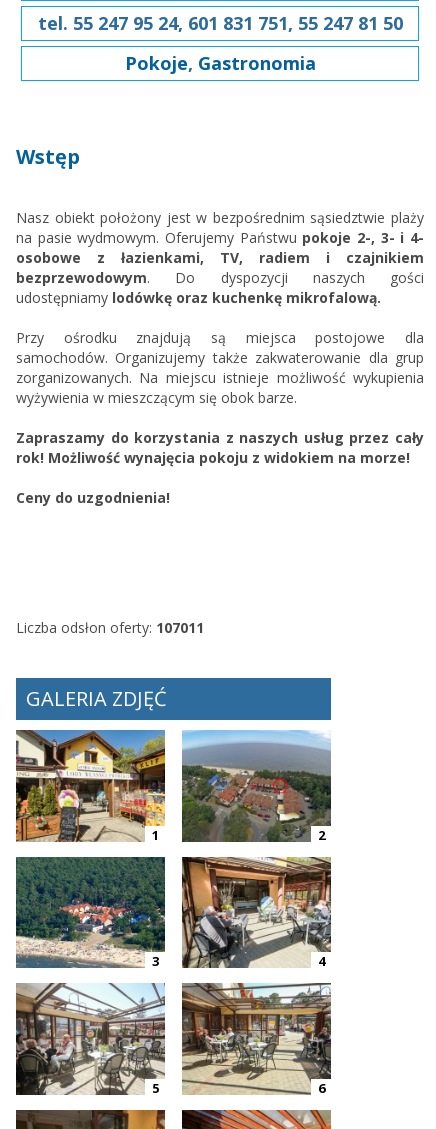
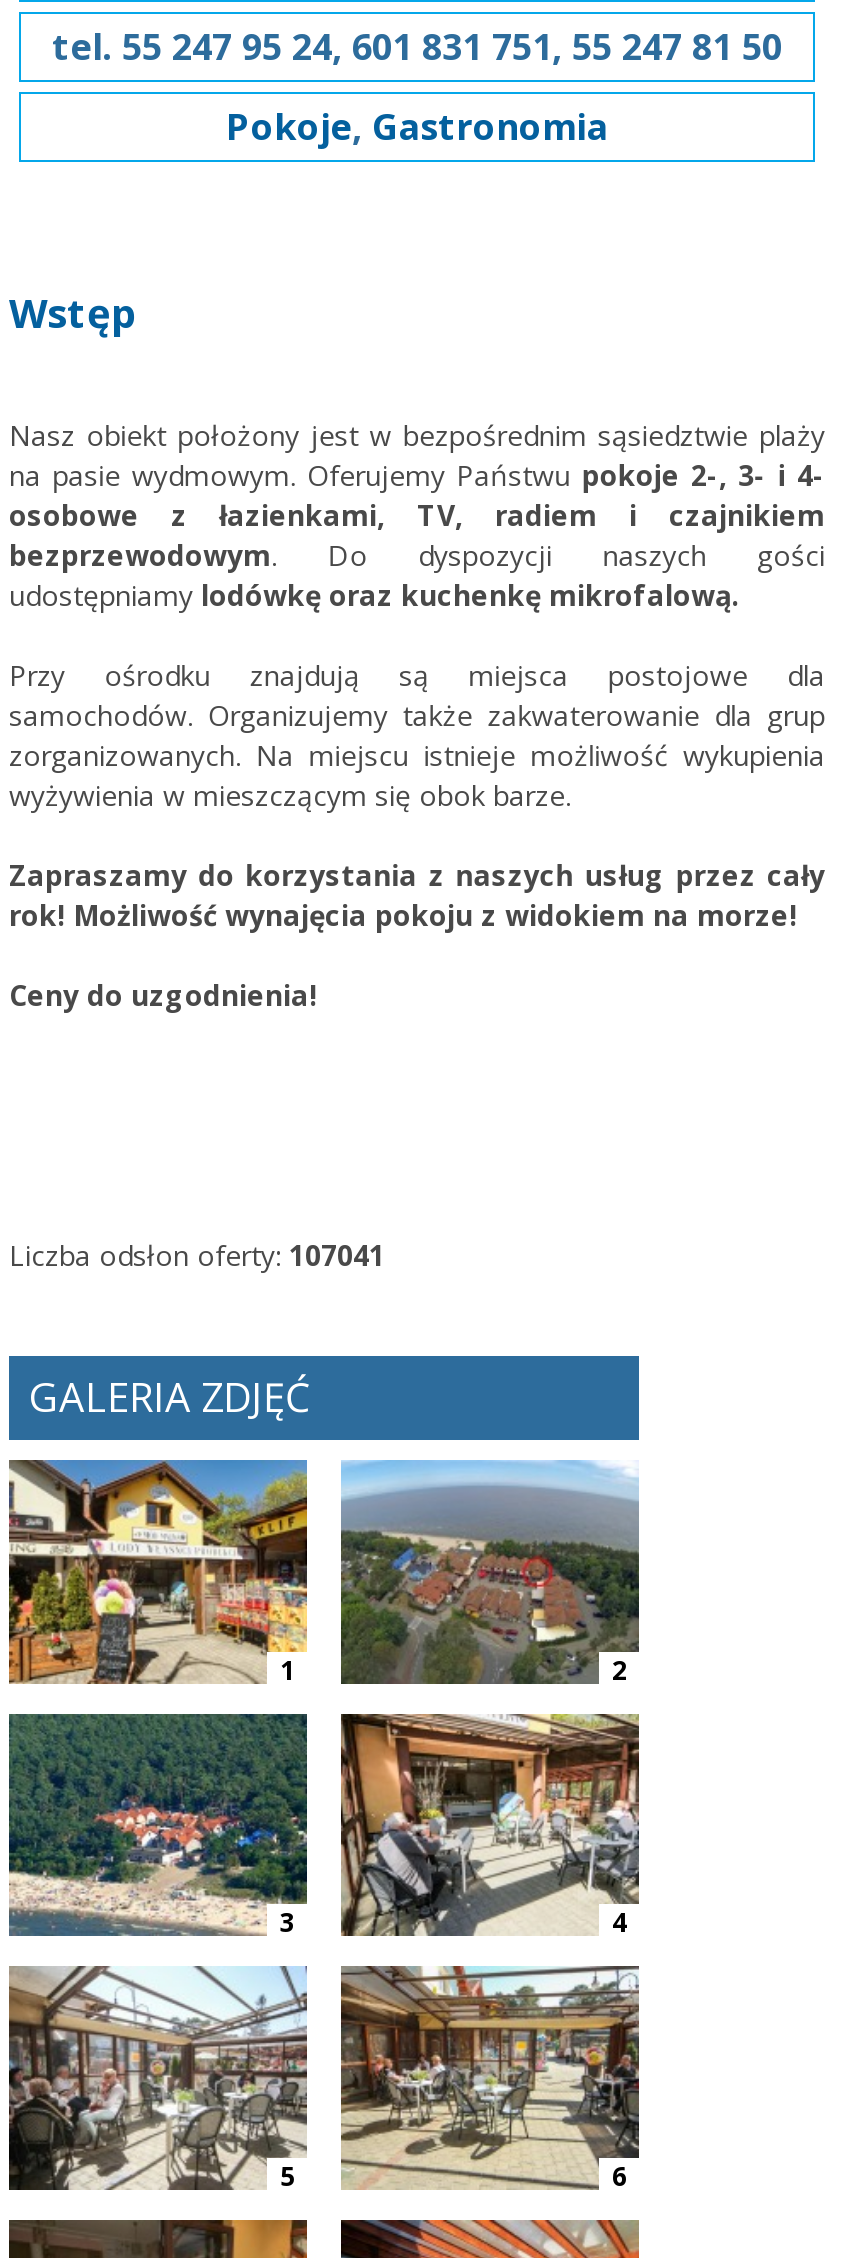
[16,618,204,637] Liczba odsłon oferty: 107011 -> [9,1236,385,1274] Liczba odsłon oferty: 107041

